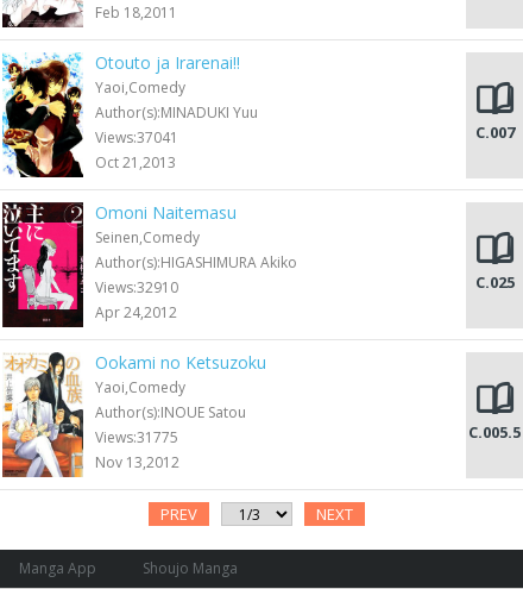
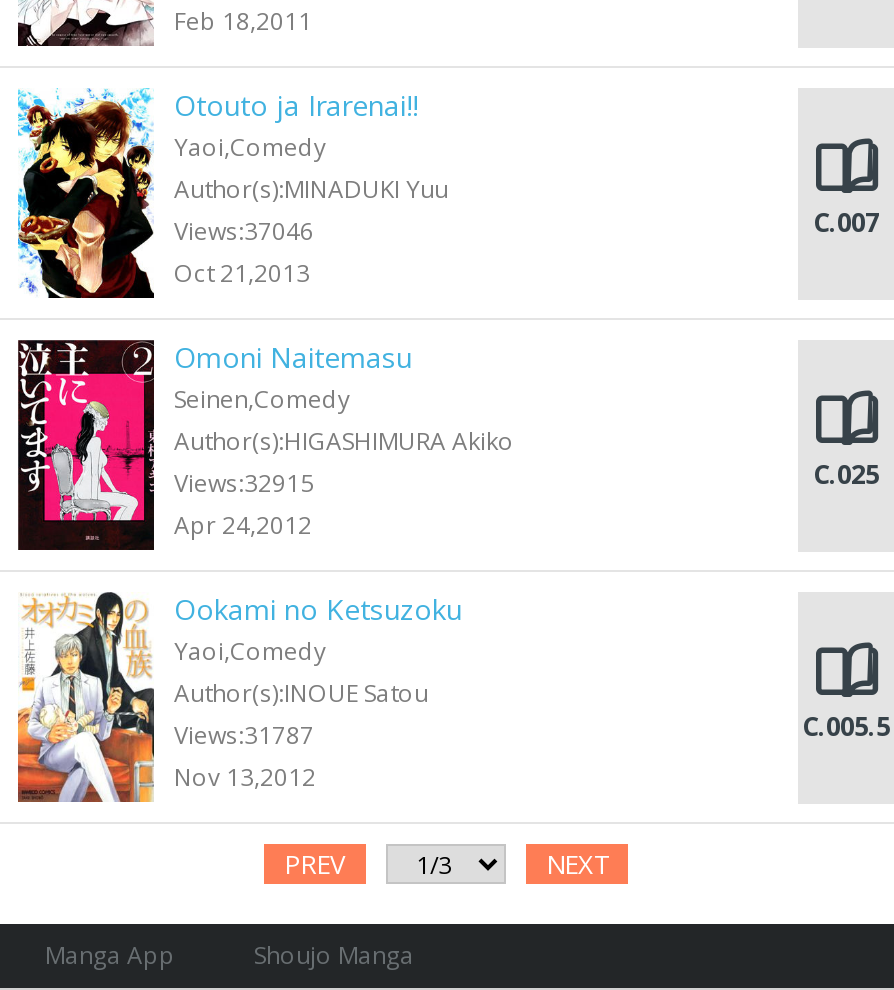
[95,127,178,148] Views:37041 -> [174,214,314,248] Views:37046
[95,277,178,297] Views:32910 -> [174,466,314,500] Views:32915
[95,427,178,447] Views:31775 -> [174,718,314,752] Views:31787

